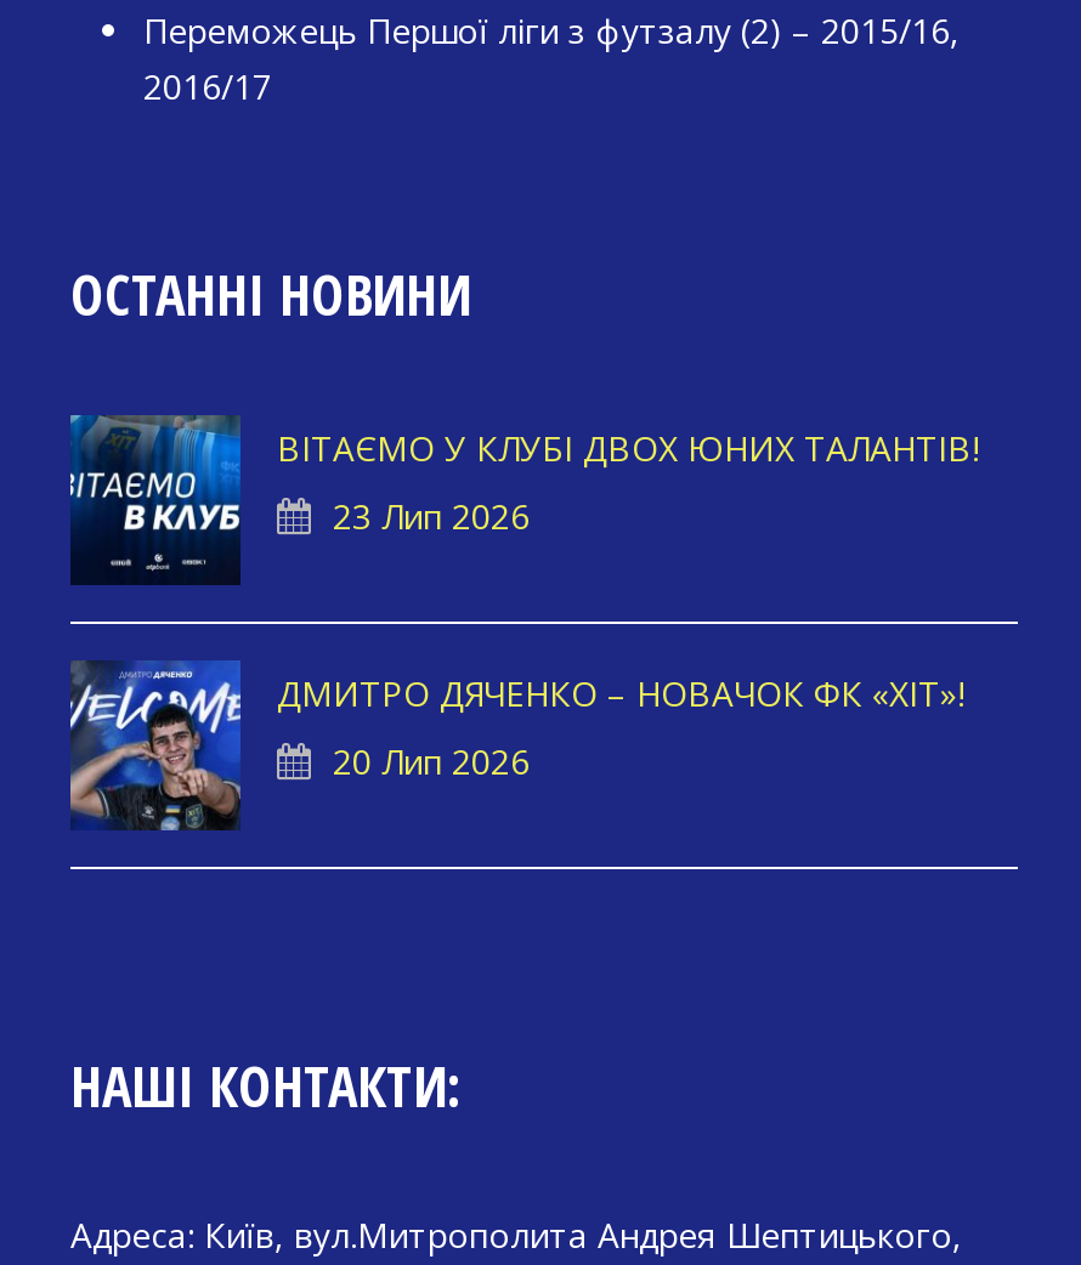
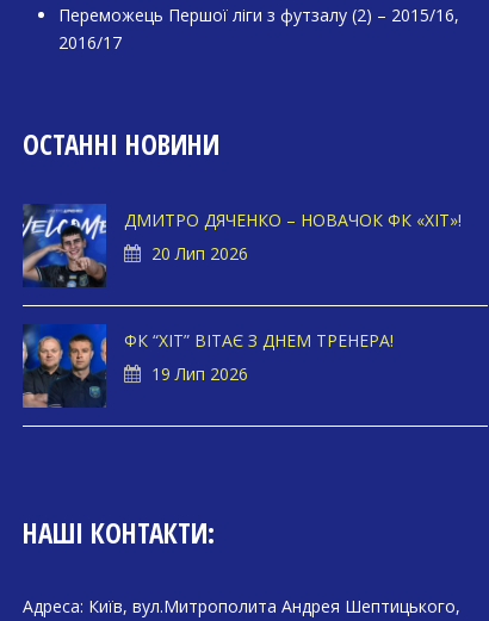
[68,413,979,588] [image] | ВІТАЄМО У КЛУБІ ДВОХ ЮНИХ ТАЛАНТІВ! | 23 Лип 2026 -> none
moved [66,658,964,835] -> [20,203,462,290]: [image] | ДМИТРО ДЯЧЕНКО – НОВАЧОК ФК «ХІТ»! | 20 Лип 2026
none -> [21,324,394,409] [image] | ФК “ХІТ” ВІТАЄ З ДНЕМ ТРЕНЕРА! | 19 Лип 2026

